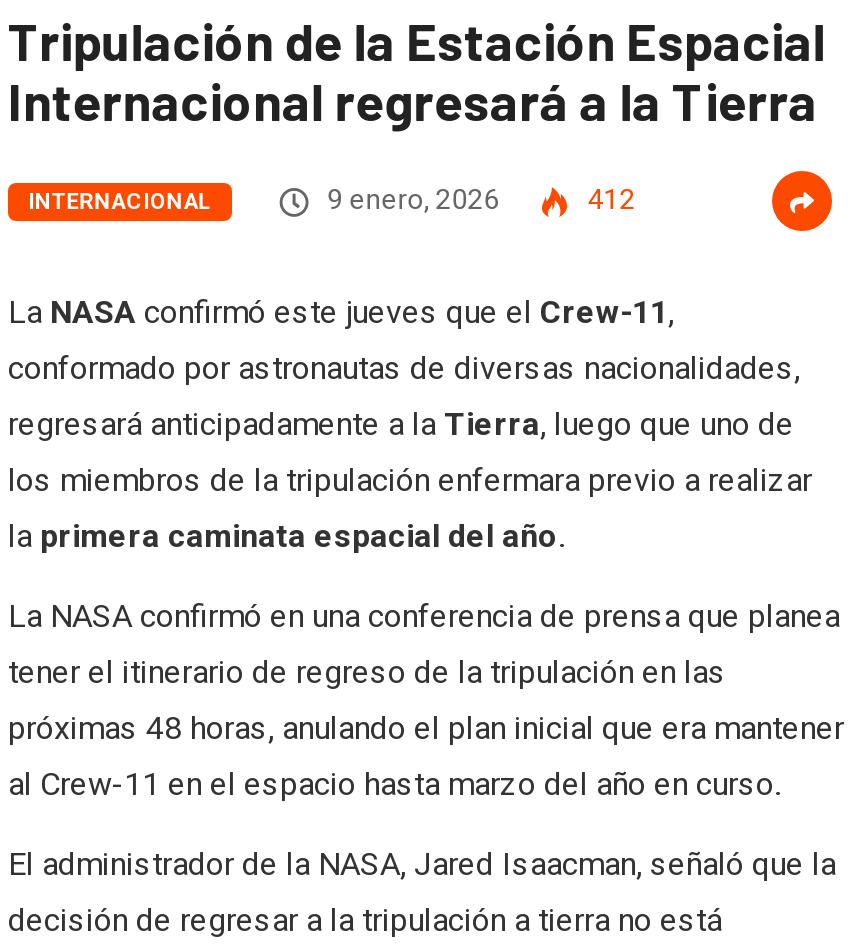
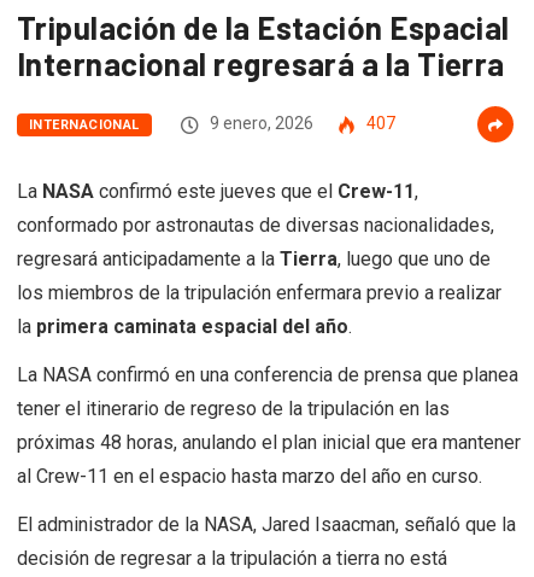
[581,184,635,216] 412 -> [362,114,395,133] 407

